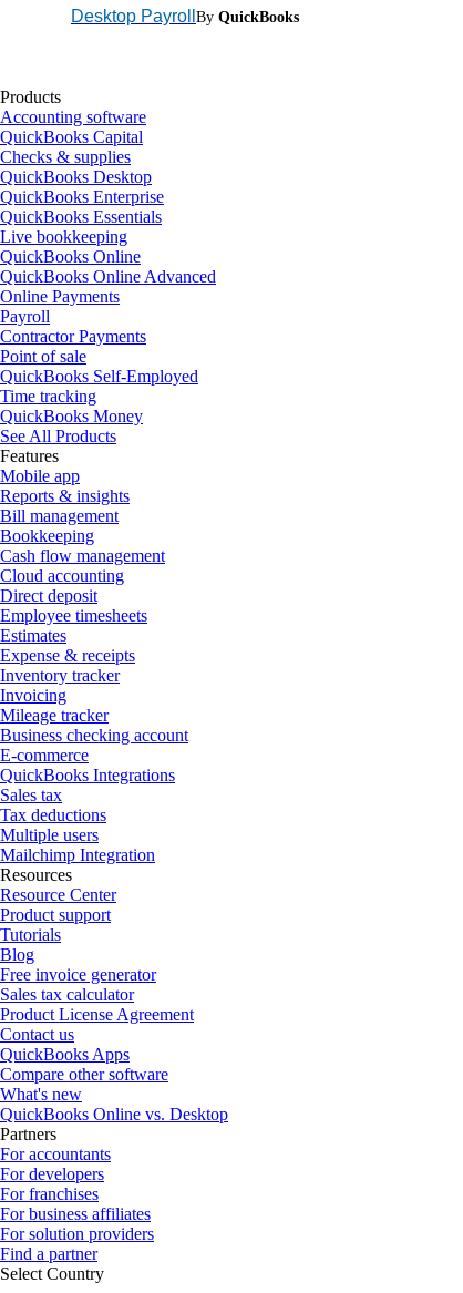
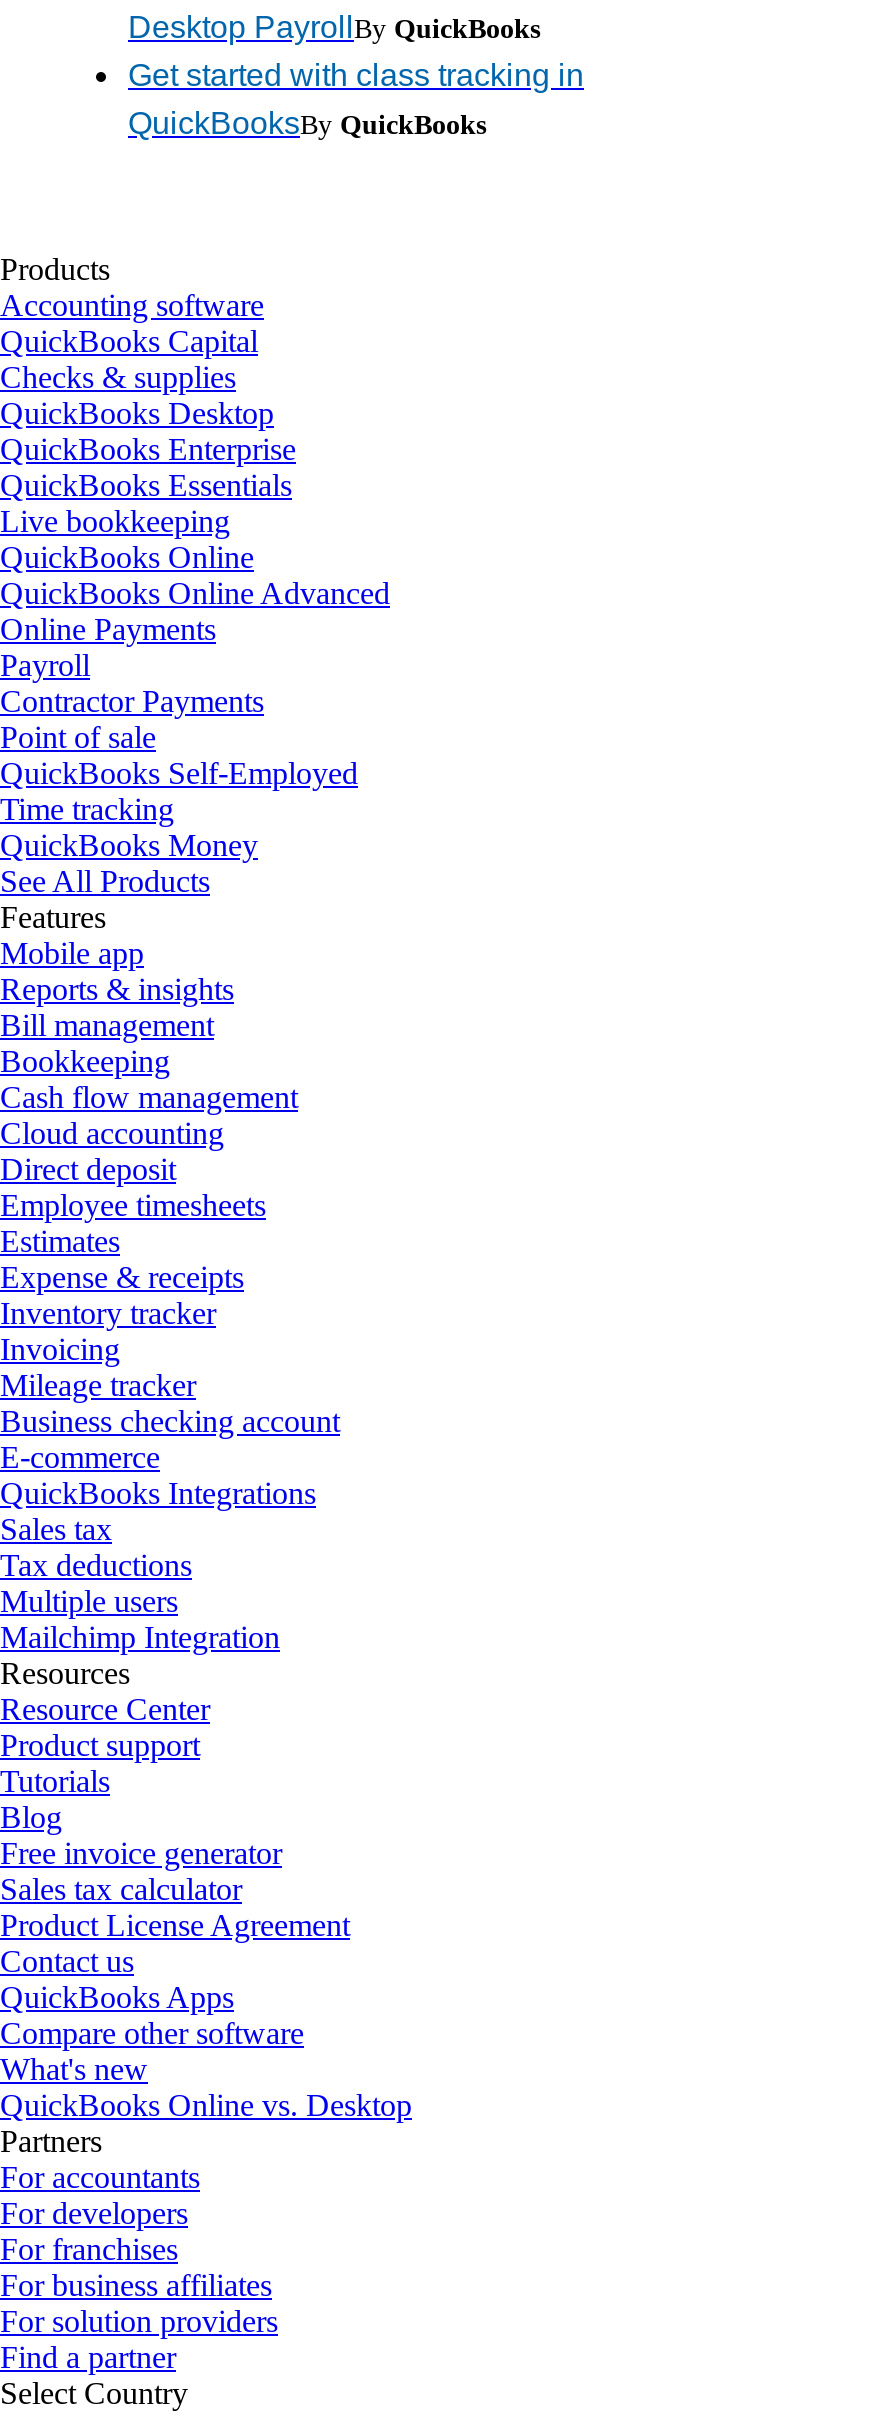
none -> [128,57,584,139] Get started with class tracking in | QuickBooksBy QuickBooks

